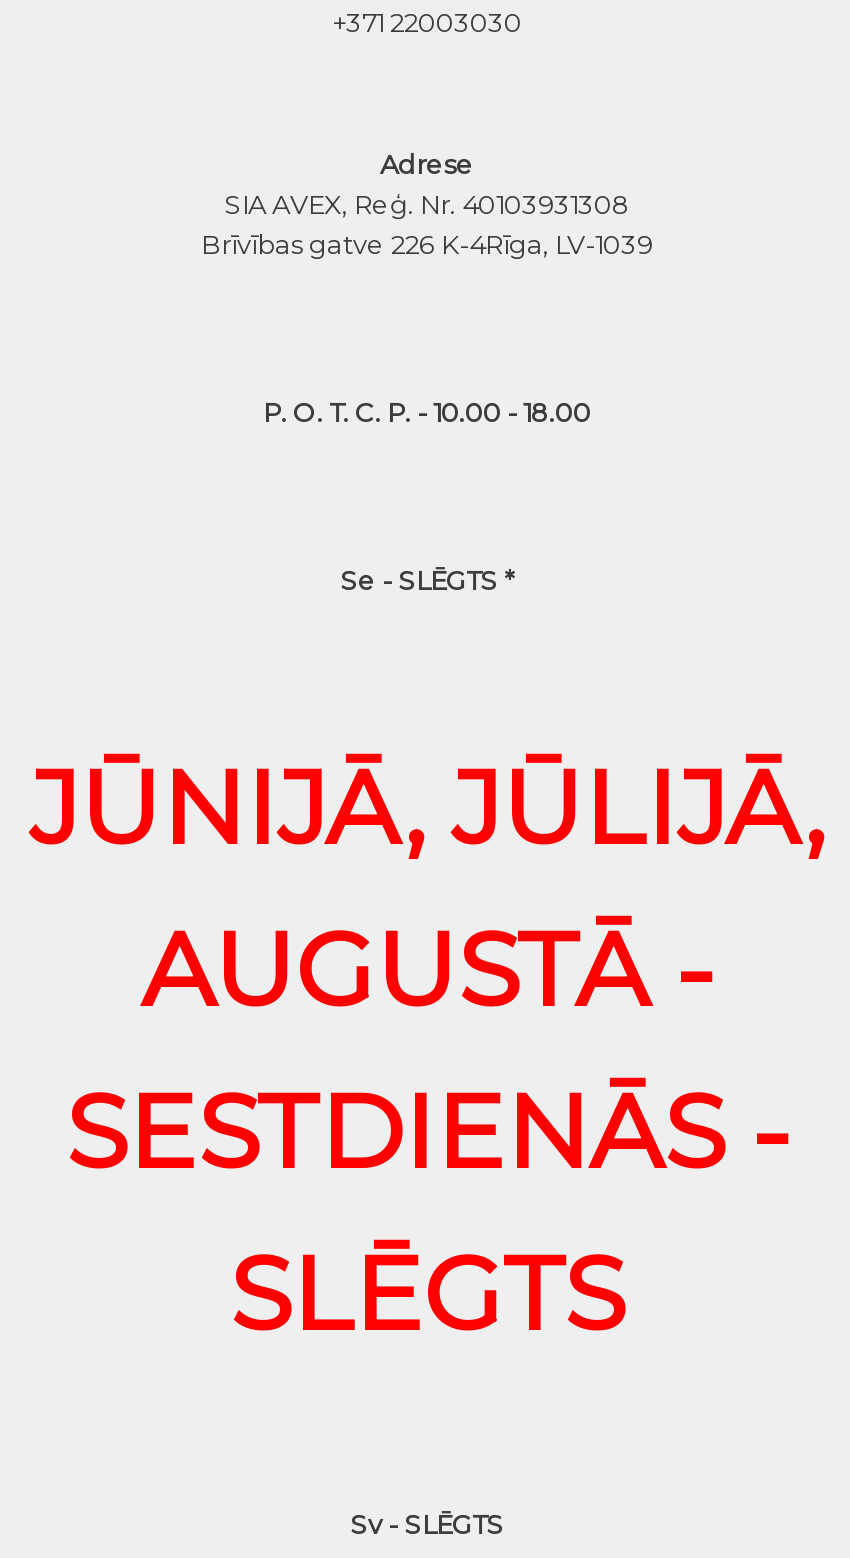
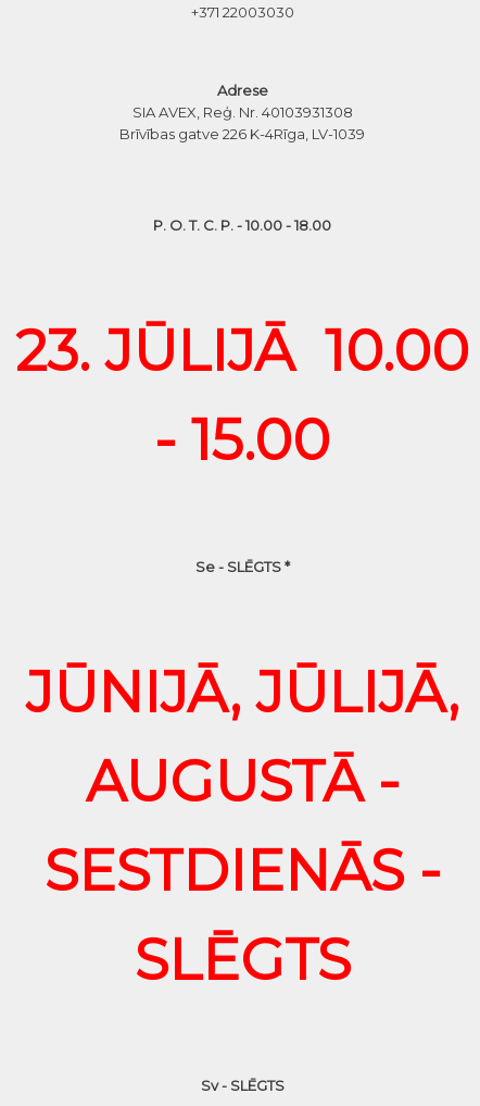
none -> [15,317,469,474] 23. JŪLIJĀ 10.00 | - 15.00

